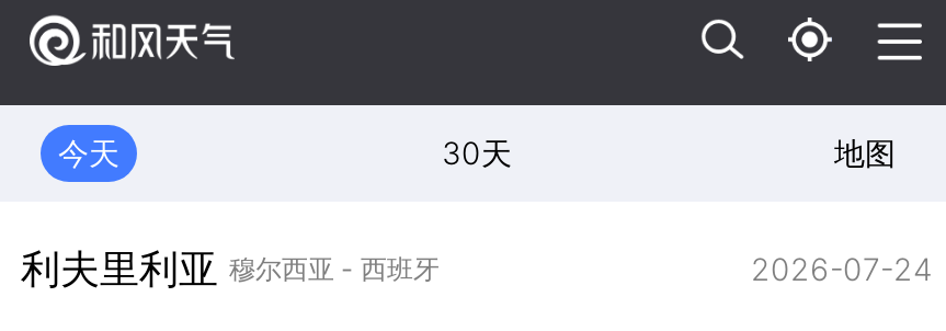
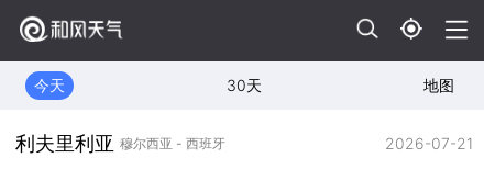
[751,249,933,286] 2026-07-24 -> [385,133,473,152] 2026-07-21

